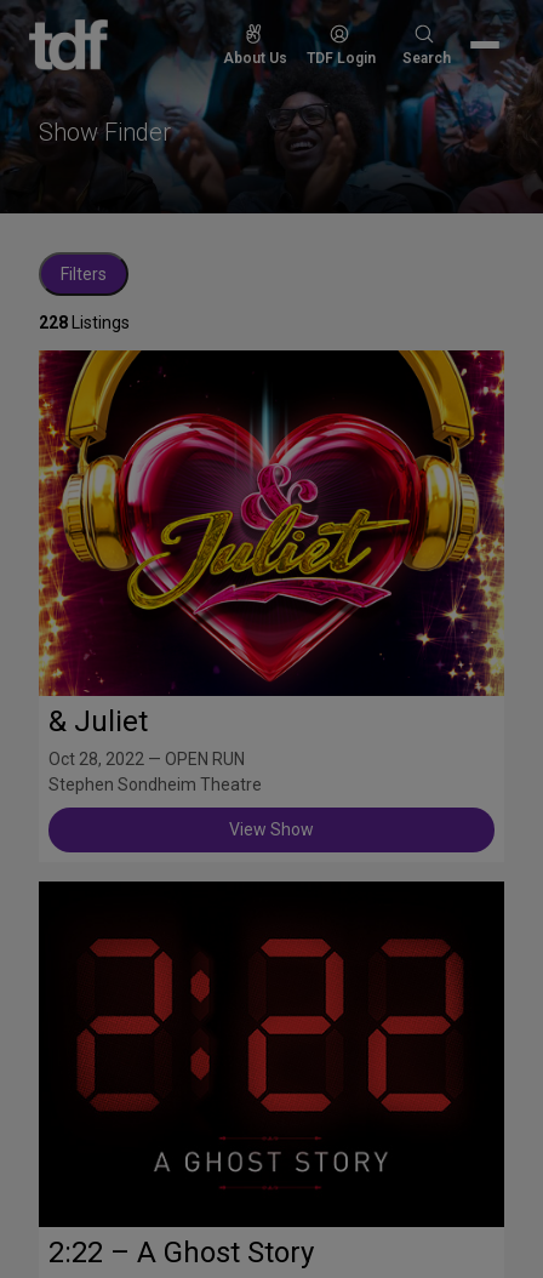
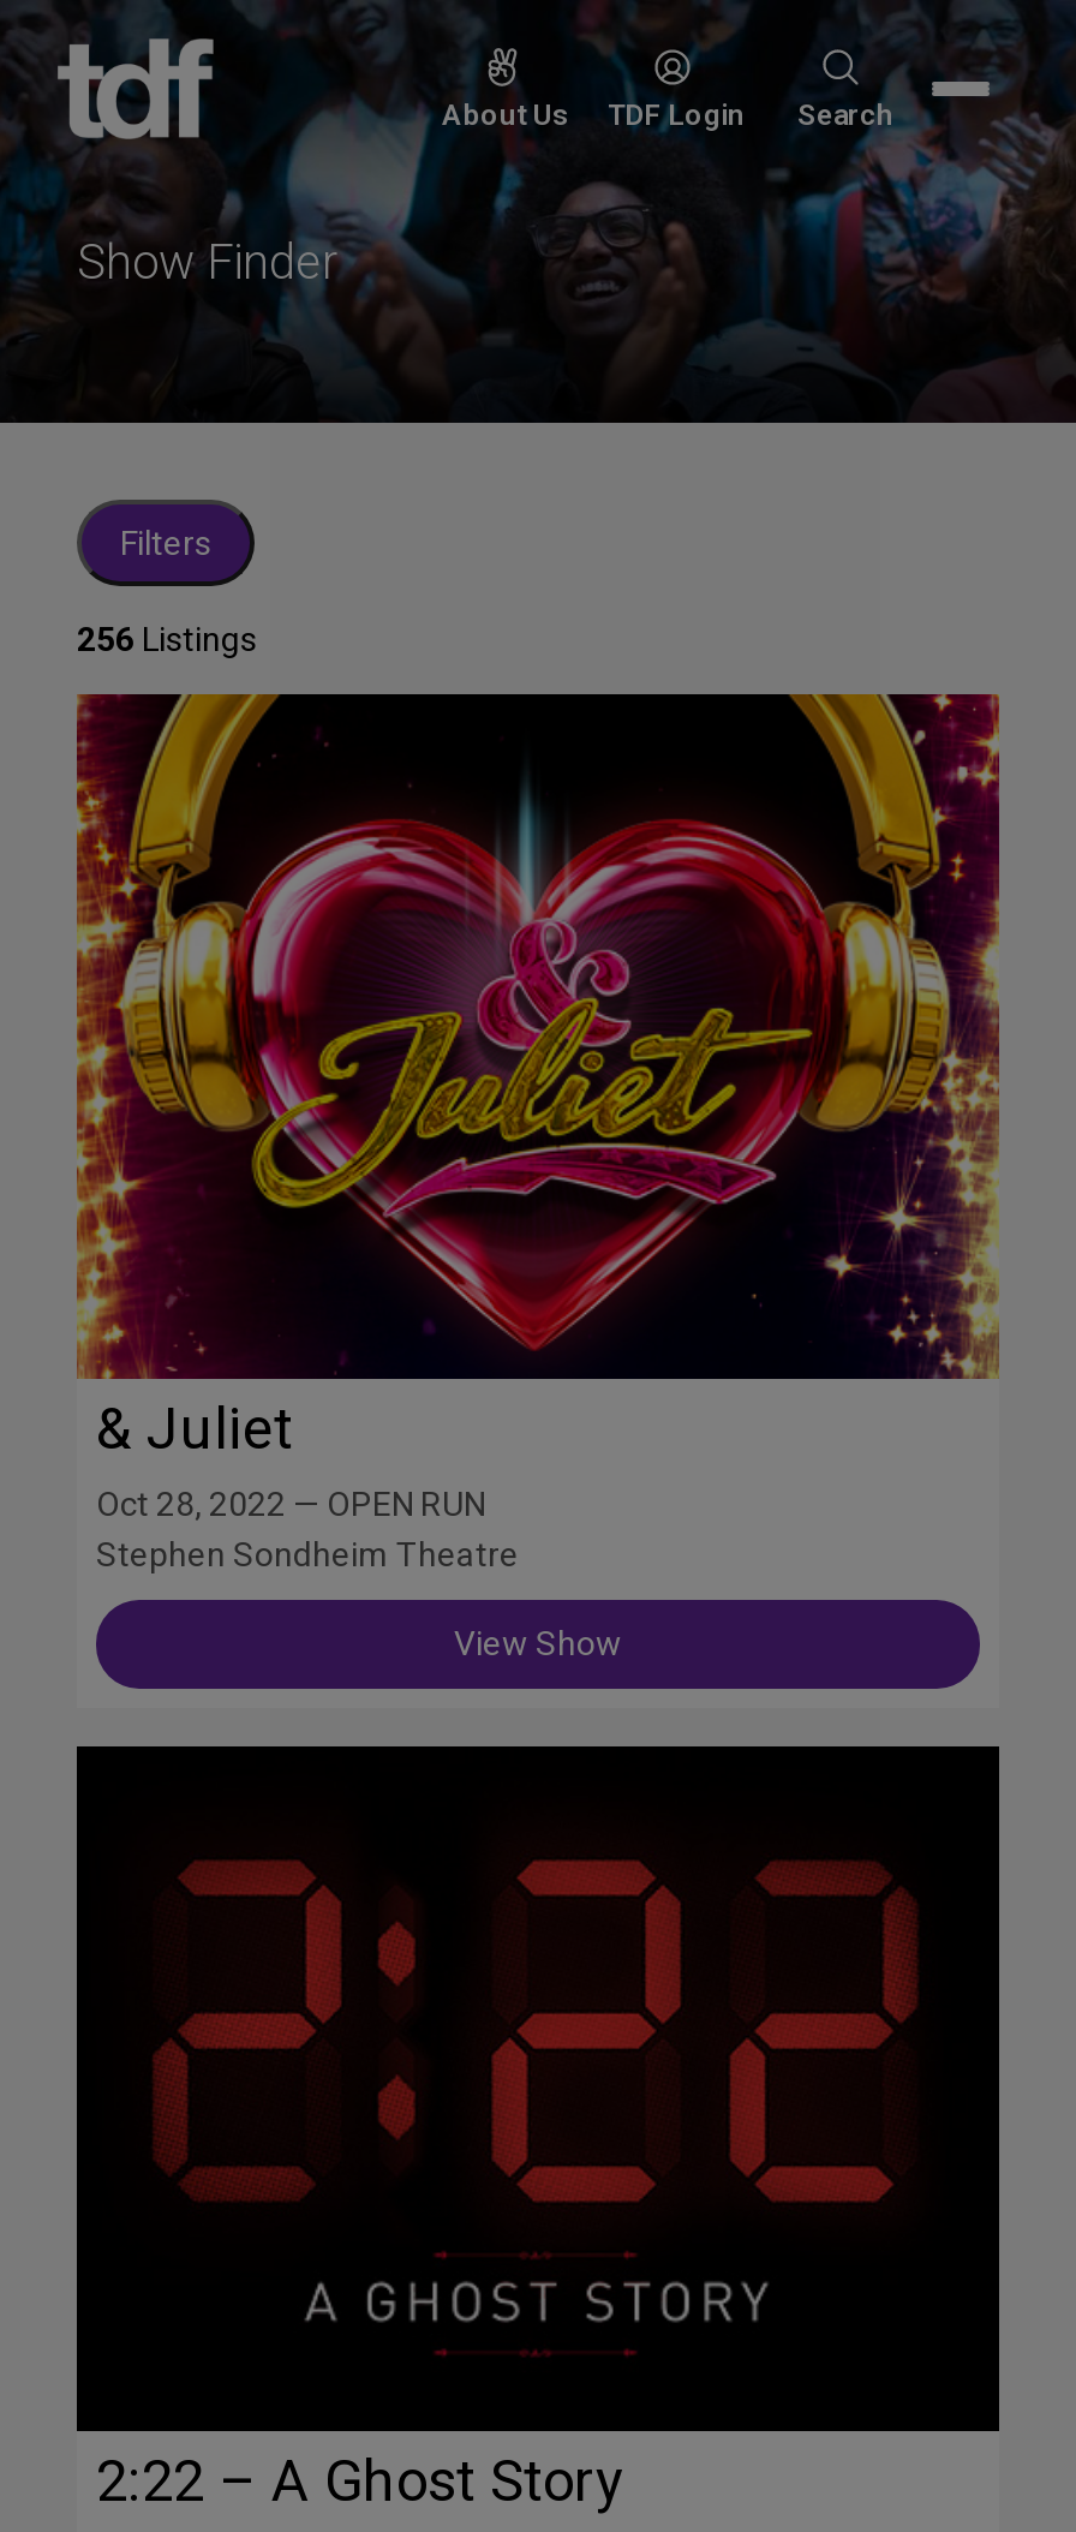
[39,313,130,332] 228 Listings -> [77,620,257,658] 256 Listings

